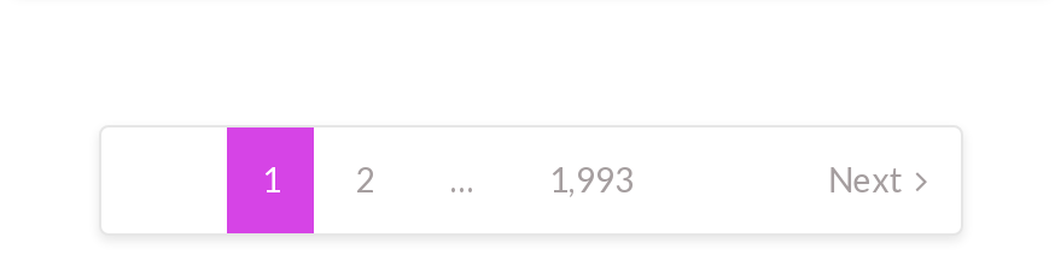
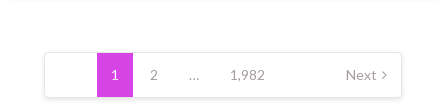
[549,159,634,199] 1,993 -> [230,66,265,83] 1,982

